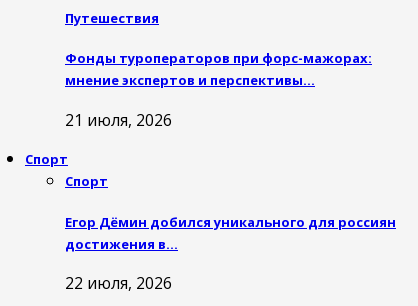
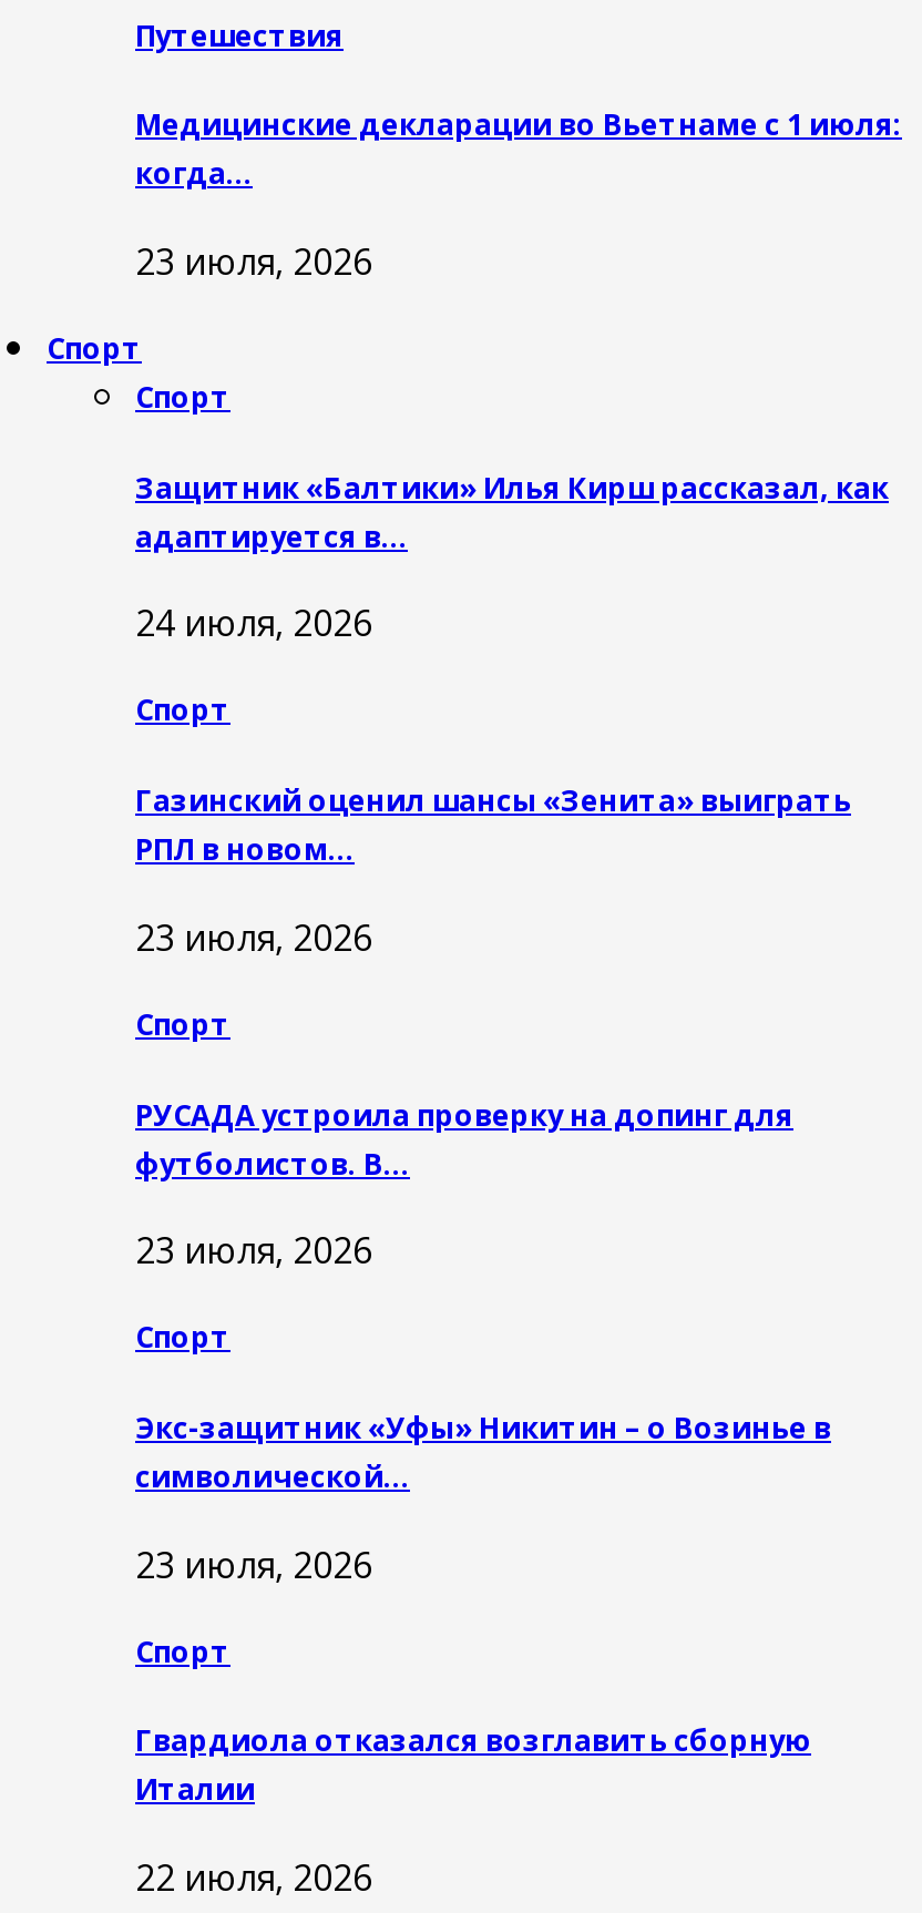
[65,49,372,89] Фонды туроператоров при форс-мажорах: | мнение экспертов и перспективы… -> [135,105,902,193] Медицинские декларации во Вьетнаме с 1 июля: | когда…
[65,109,172,131] 21 июля, 2026 -> [135,237,372,286] 23 июля, 2026
[65,213,396,253] Егор Дёмин добился уникального для россиян | достижения в… -> [135,467,889,1810] Защитник «Балтики» Илья Кирш рассказал, как | адаптируется в… | 24 июля, 2026 | Спорт | Газинский оценил шансы «Зенита» выиграть | РПЛ в новом… | 23 июля, 2026 | Спорт | РУСАДА устроила проверку на допинг для | футболистов. В… | 23 июля, 2026 | Спорт | Экс-защитник «Уфы» Никитин – о Возинье в | символической… | 23 июля, 2026 | Спорт | Гвардиола отказался возглавить сборную | Италии

